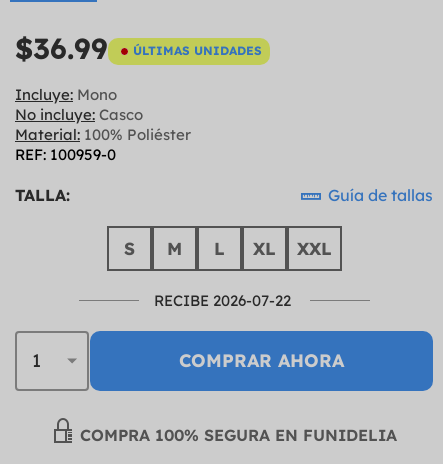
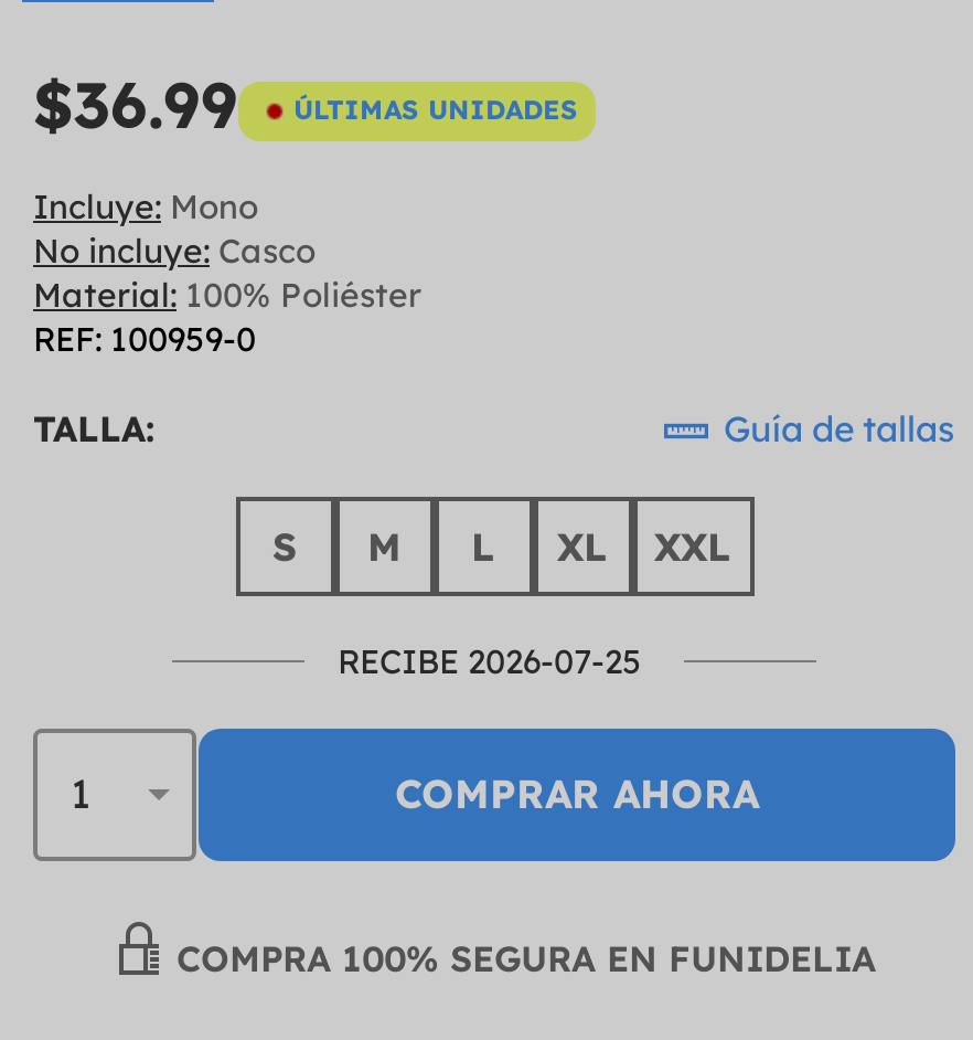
[153,290,290,309] RECIBE 2026-07-22 -> [338,639,642,681] RECIBE 2026-07-25

